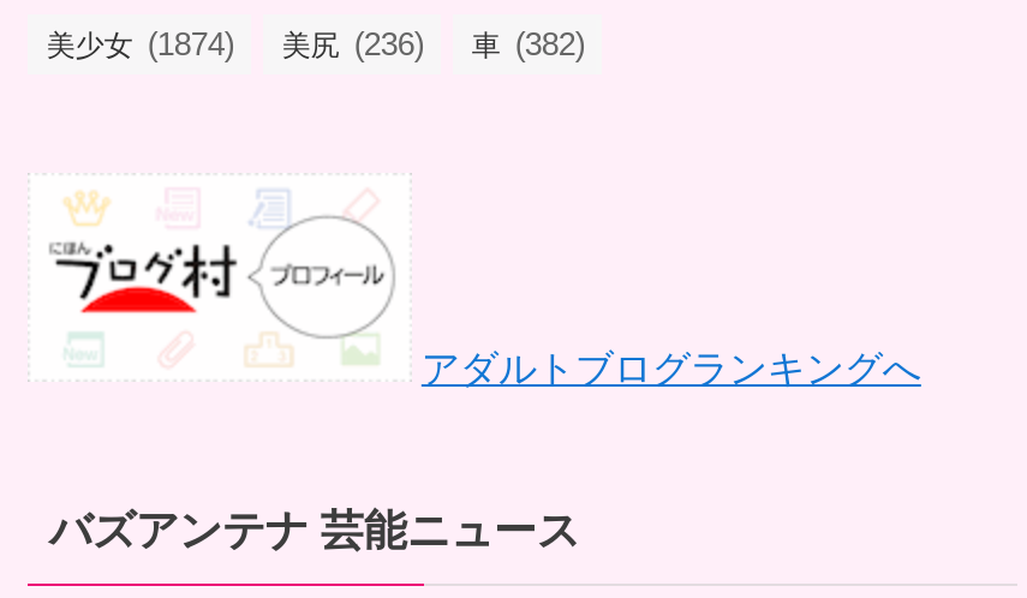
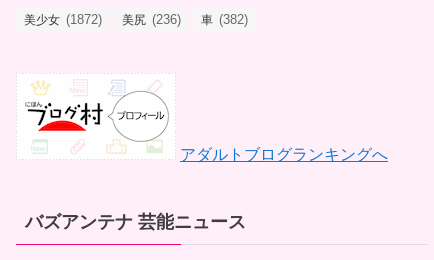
[47,27,585,63] 美少女 (1874) 美尻 (236) 車 (382) -> [24,12,248,27] 美少女 (1872) 美尻 (236) 車 (382)

